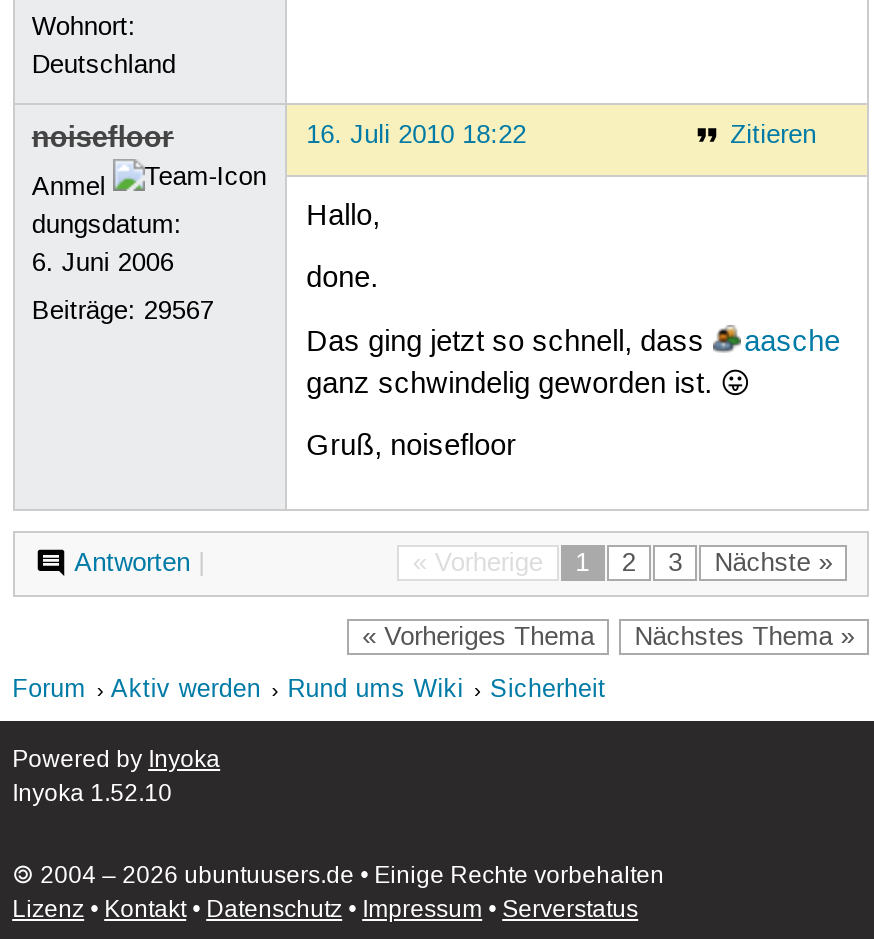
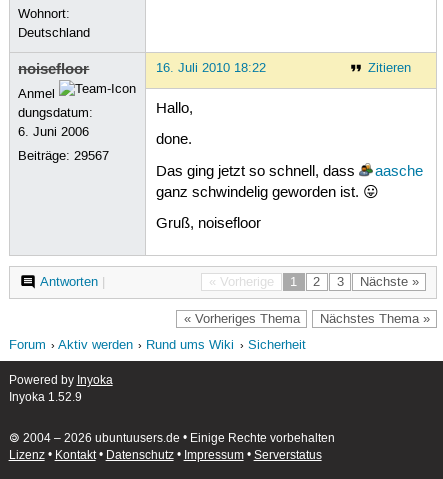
[12,780,172,810] Inyoka 1.52.10 -> [9,391,82,406] Inyoka 1.52.9

